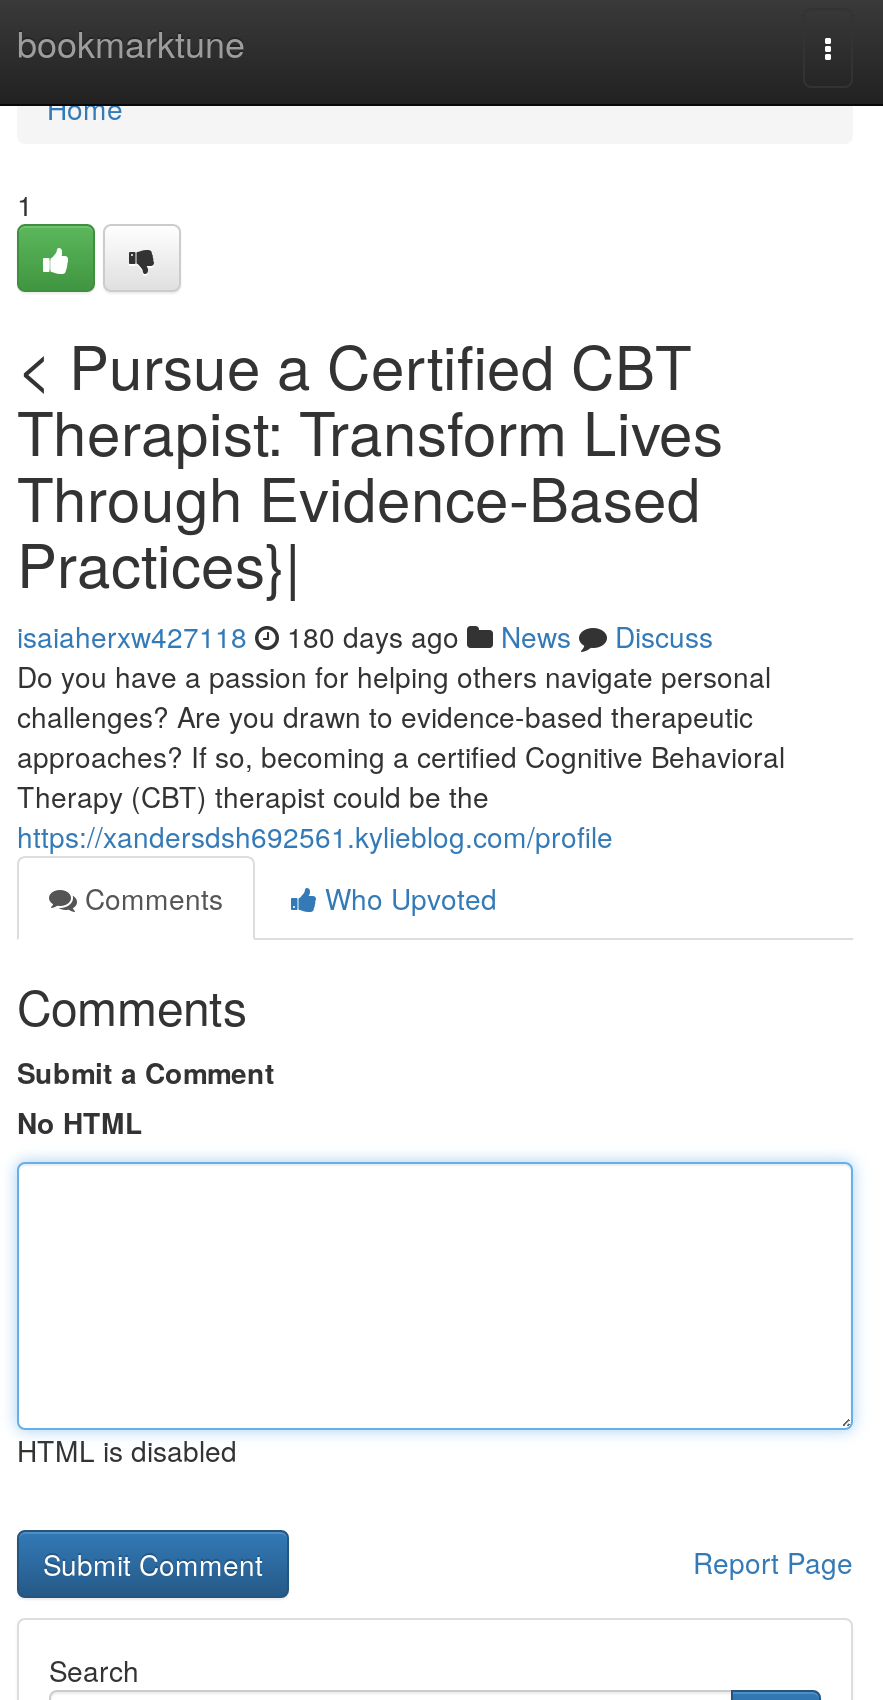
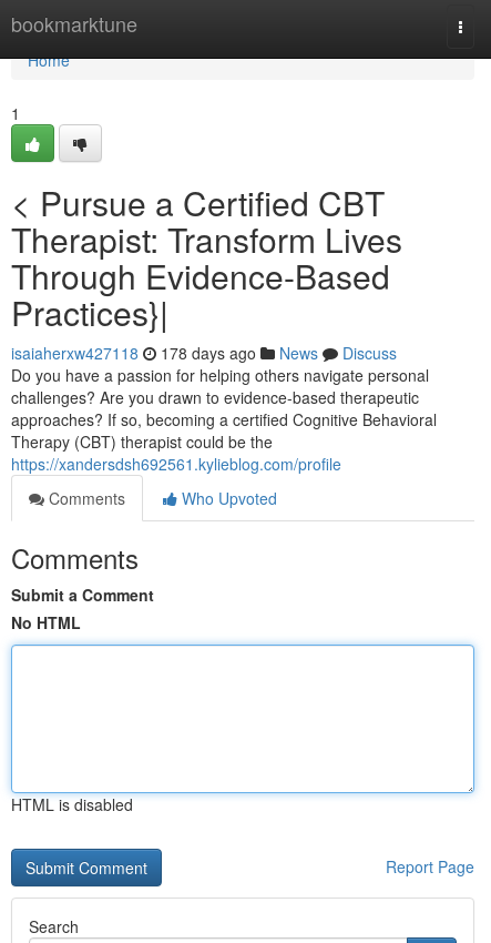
[17,616,713,656] isaiaherxw427118 180 days ago News Discuss -> [11,342,397,364] isaiaherxw427118 178 days ago News Discuss

